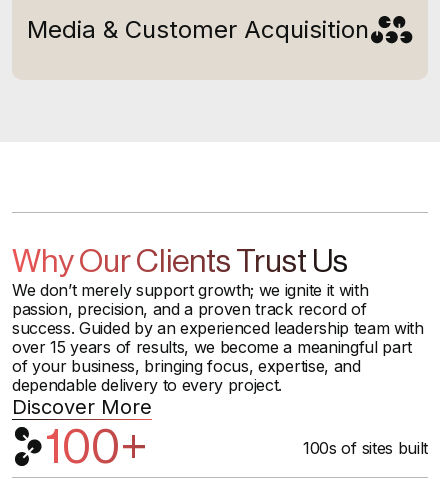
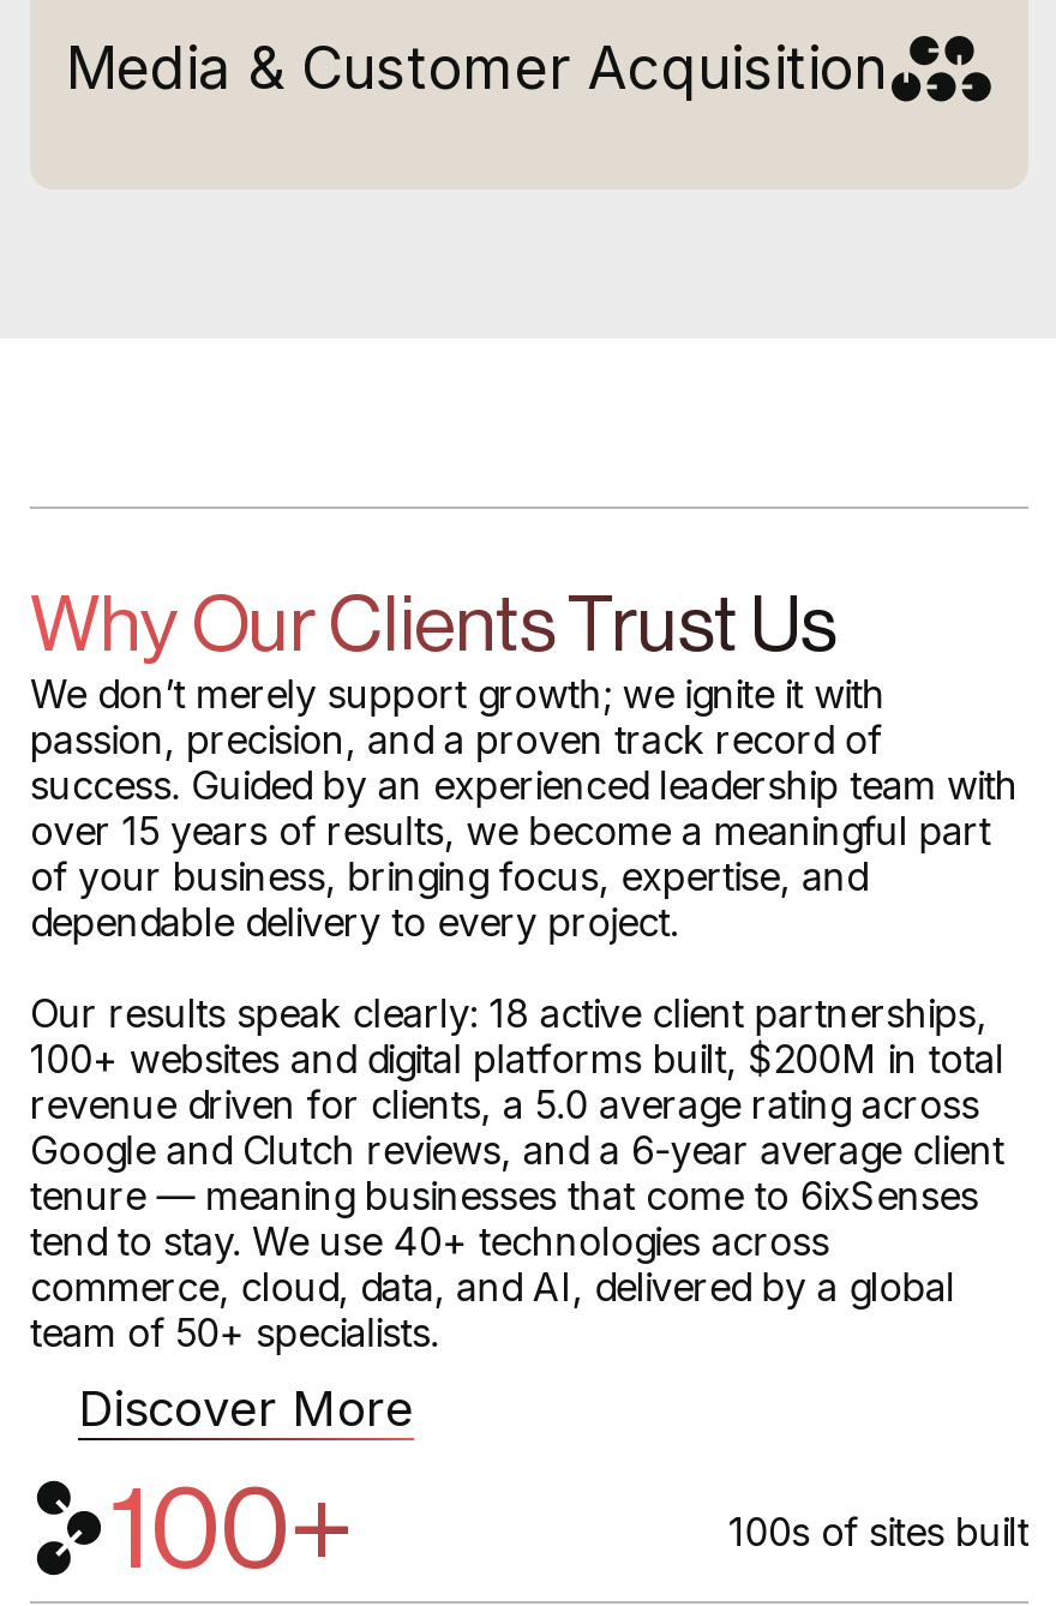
none -> [30,989,1004,1356] Our results speak clearly: 18 active client partnerships, | 100+ websites and digital platforms built, $200M in total | revenue driven for clients, a 5.0 average rating across | Google and Clutch reviews, and a 6-year average client | tenure — meaning businesses that come to 6ixSenses | tend to stay. We use 40+ technologies across | commerce, cloud, data, and AI, delivered by a global | team of 50+ specialists.

